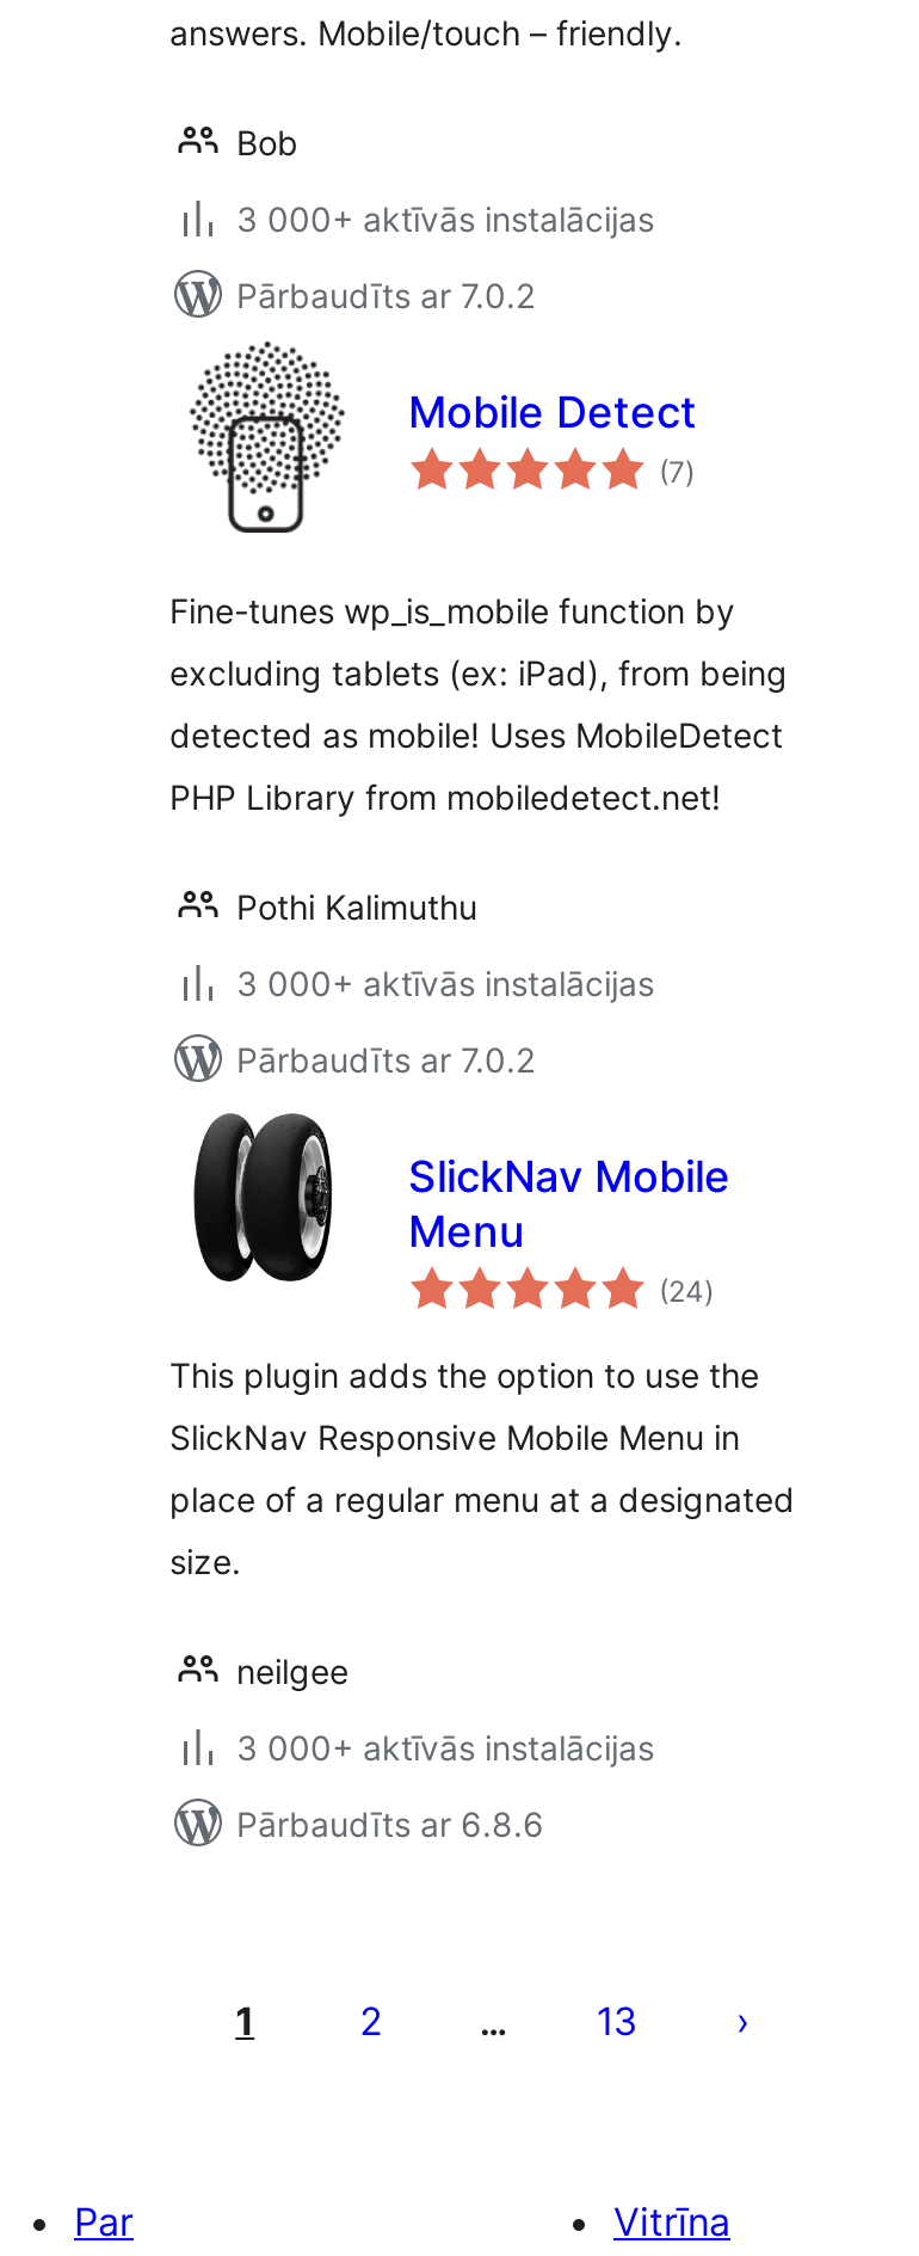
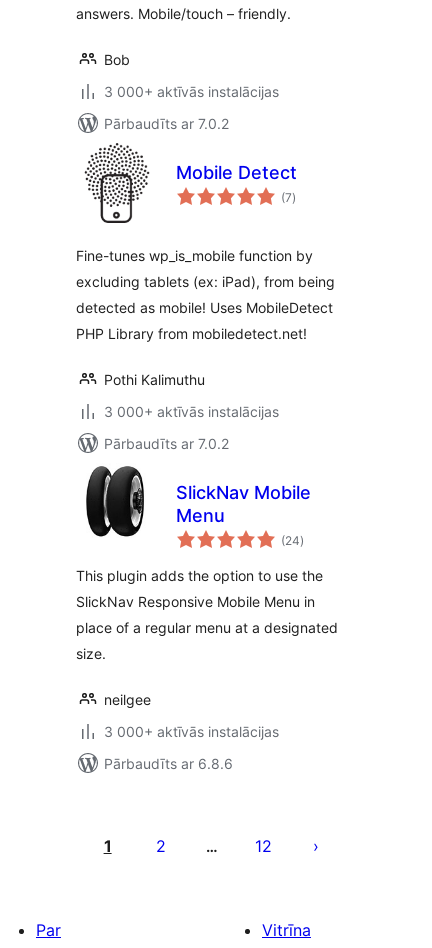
[597,1997,637,2045] 13 -> [255,836,272,856] 12

